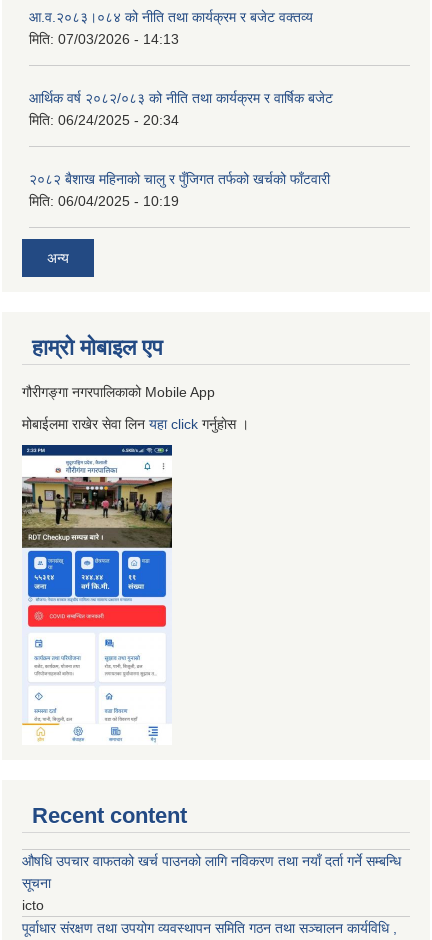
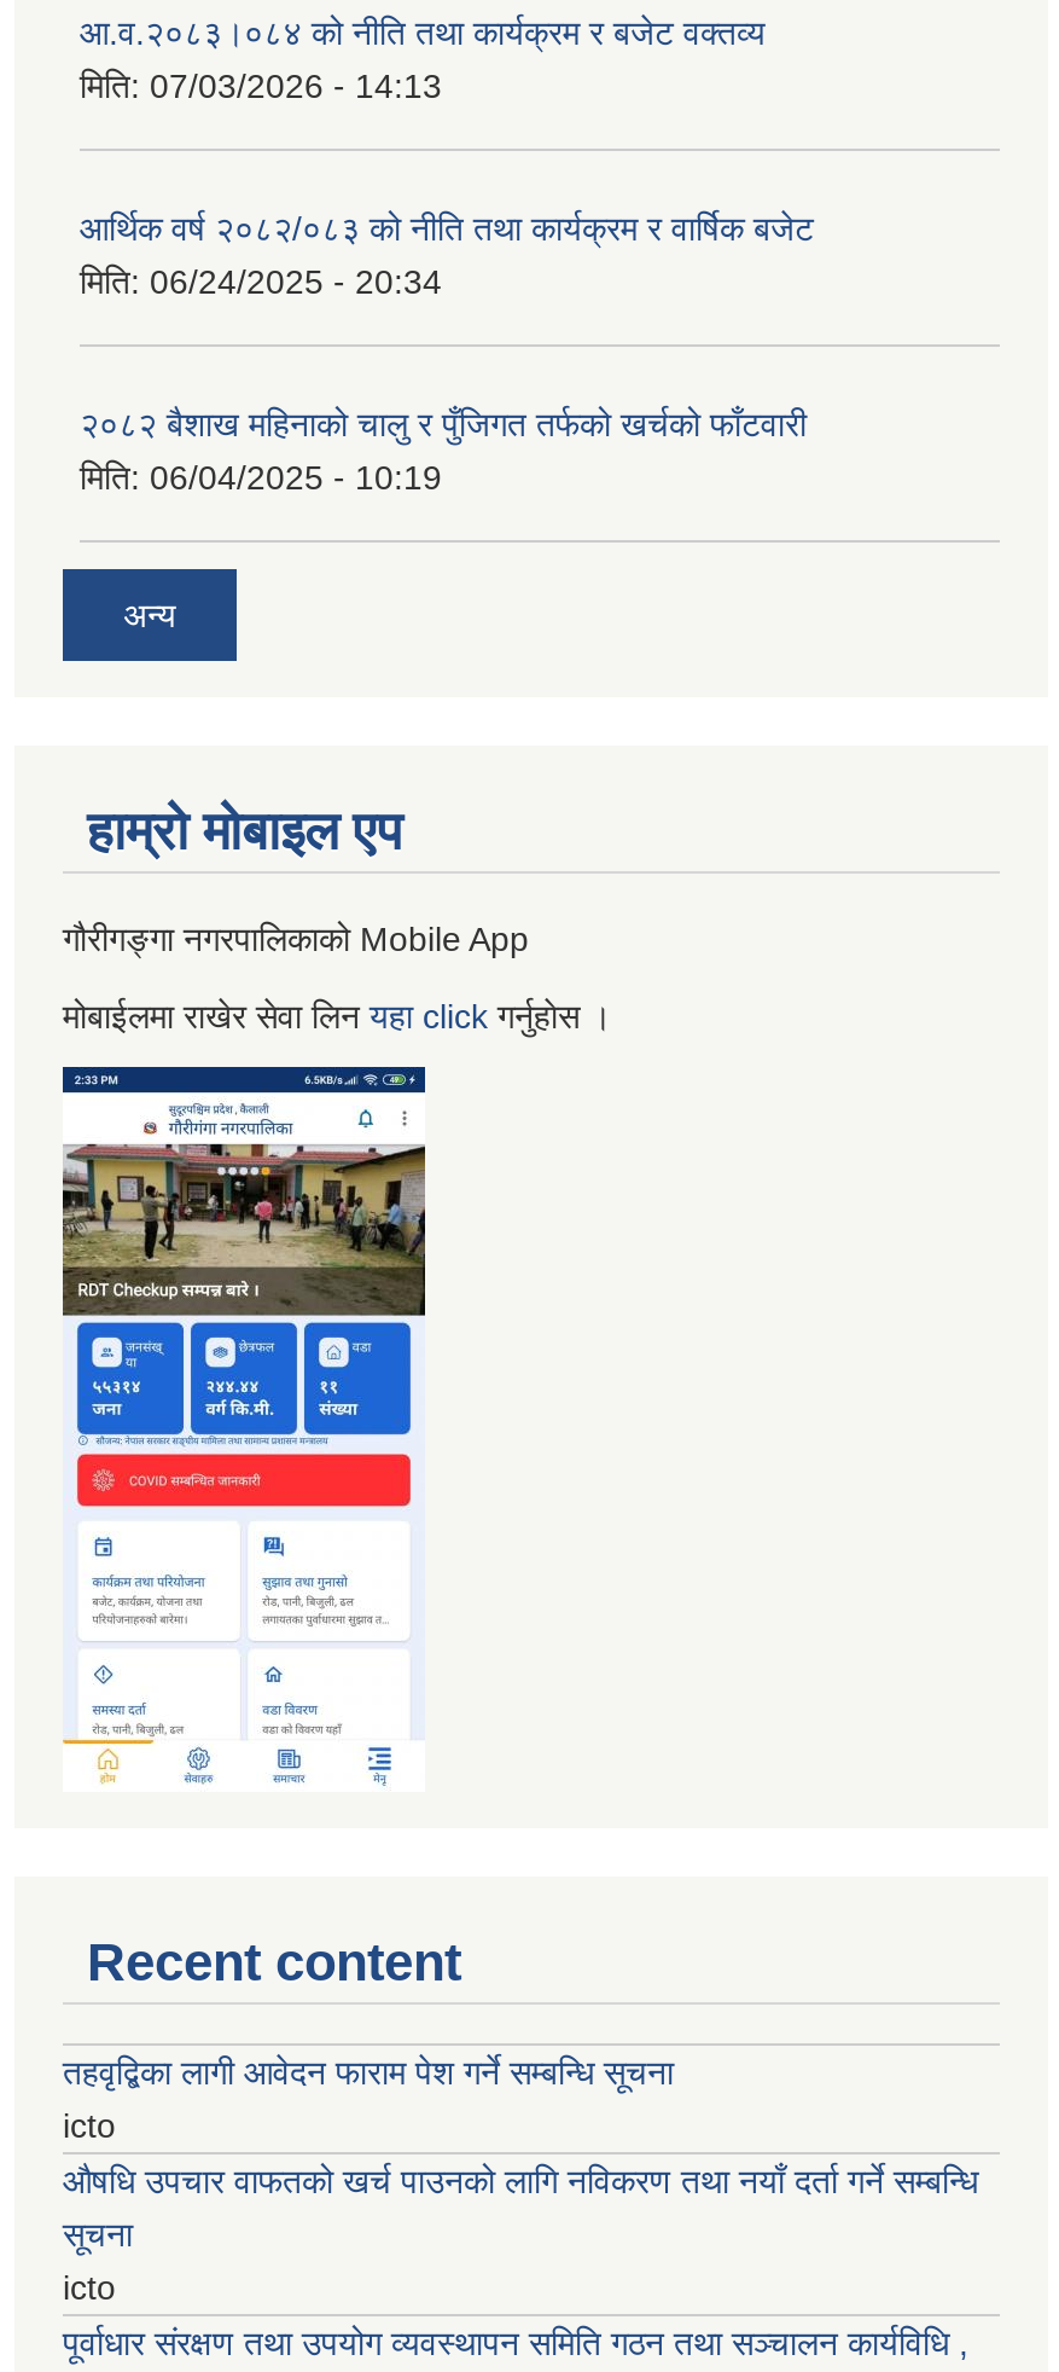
none -> [63,2053,674,2144] तहवृद्बिका लागी आवेदन फाराम पेश गर्ने सम्बन्धि सूचना | icto

